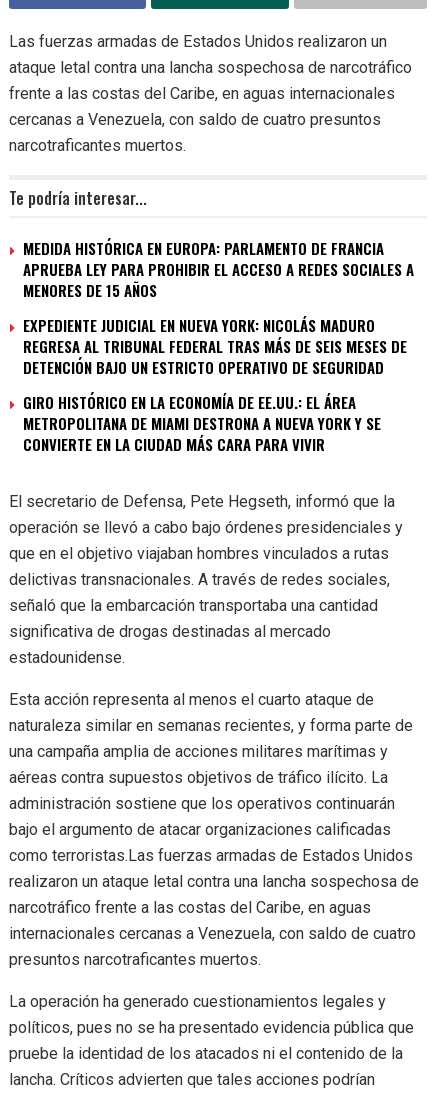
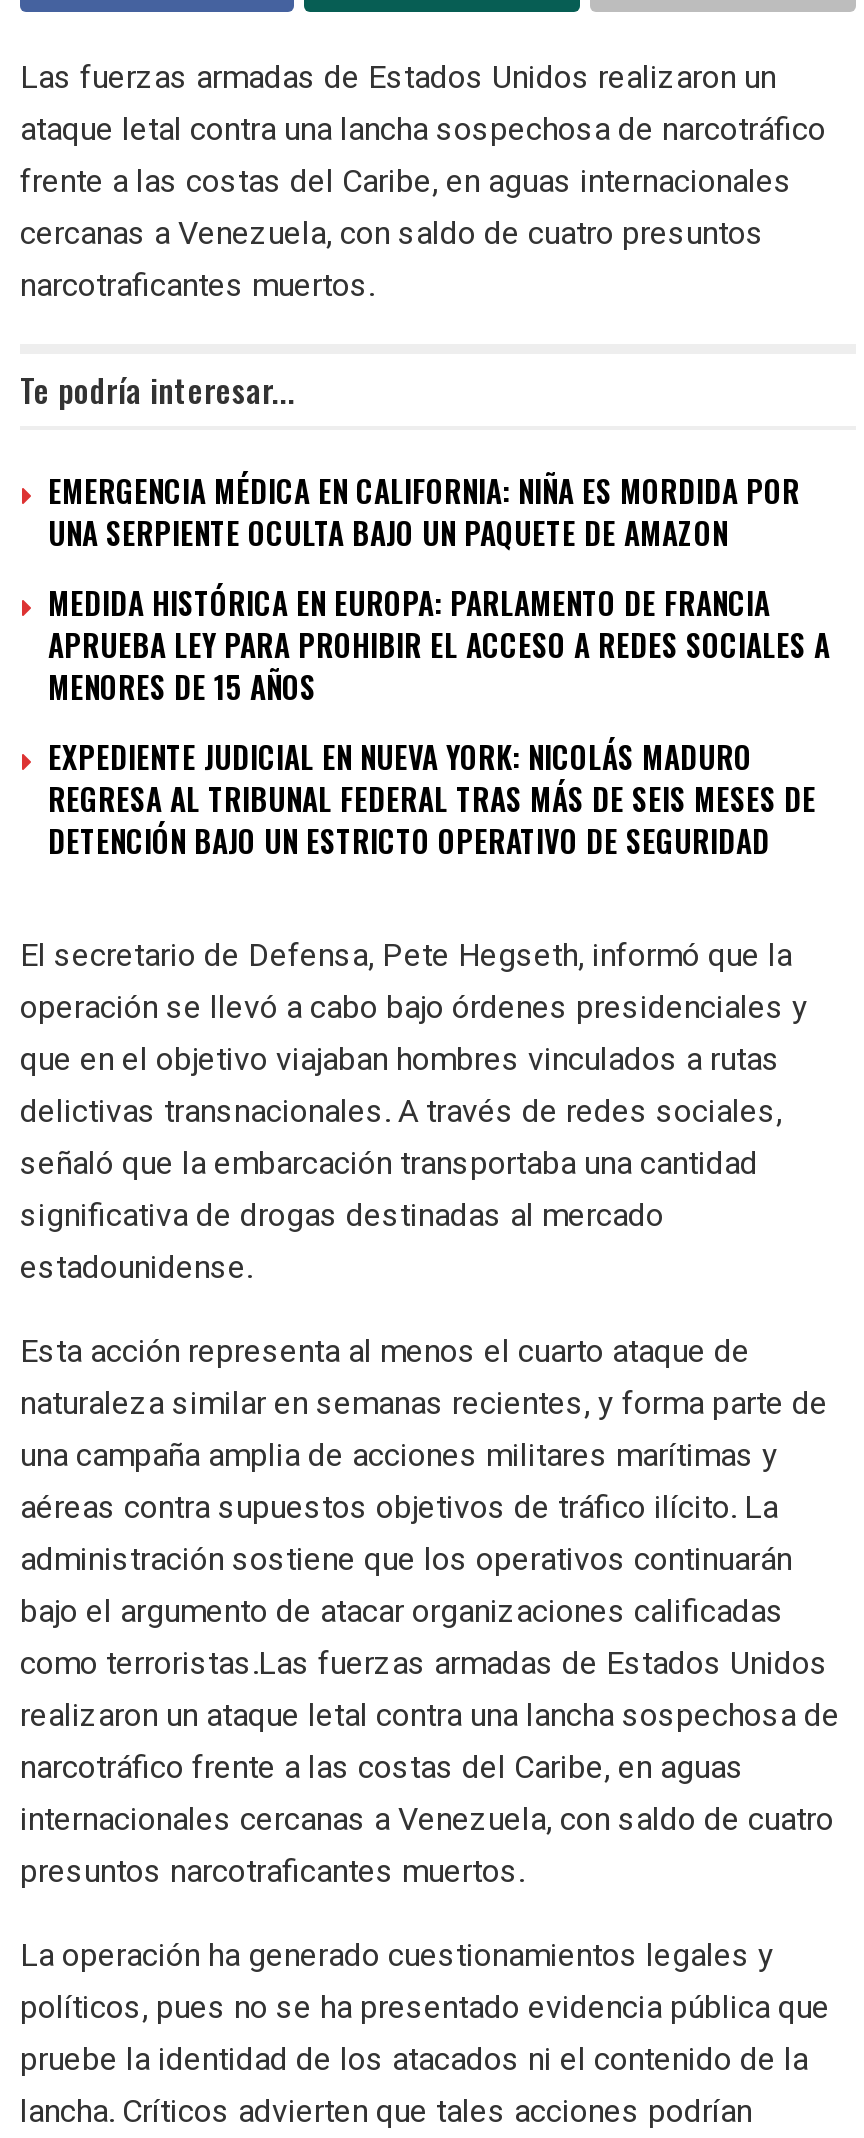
none -> [48,468,800,554] EMERGENCIA MÉDICA EN CALIFORNIA: NIÑA ES MORDIDA POR | UNA SERPIENTE OCULTA BAJO UN PAQUETE DE AMAZON
moved [23,237,414,378] -> [48,580,830,862]: MEDIDA HISTÓRICA EN EUROPA: PARLAMENTO DE FRANCIA | APRUEBA LEY PARA PROHIBIR EL ACCESO A REDES SOCIALES A | MENORES DE 15 AÑOS | EXPEDIENTE JUDICIAL EN NUEVA YORK: NICOLÁS MADURO | REGRESA AL TRIBUNAL FEDERAL TRAS MÁS DE SEIS MESES DE | DETENCIÓN BAJO UN ESTRICTO OPERATIVO DE SEGURIDAD
[23,391,381,455] GIRO HISTÓRICO EN LA ECONOMÍA DE EE.UU.: EL ÁREA | METROPOLITANA DE MIAMI DESTRONA A NUEVA YORK Y SE | CONVIERTE EN LA CIUDAD MÁS CARA PARA VIVIR -> none

